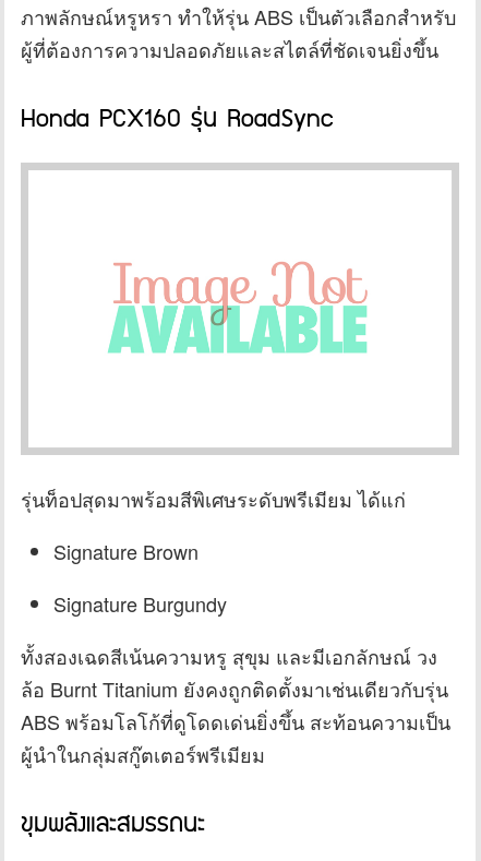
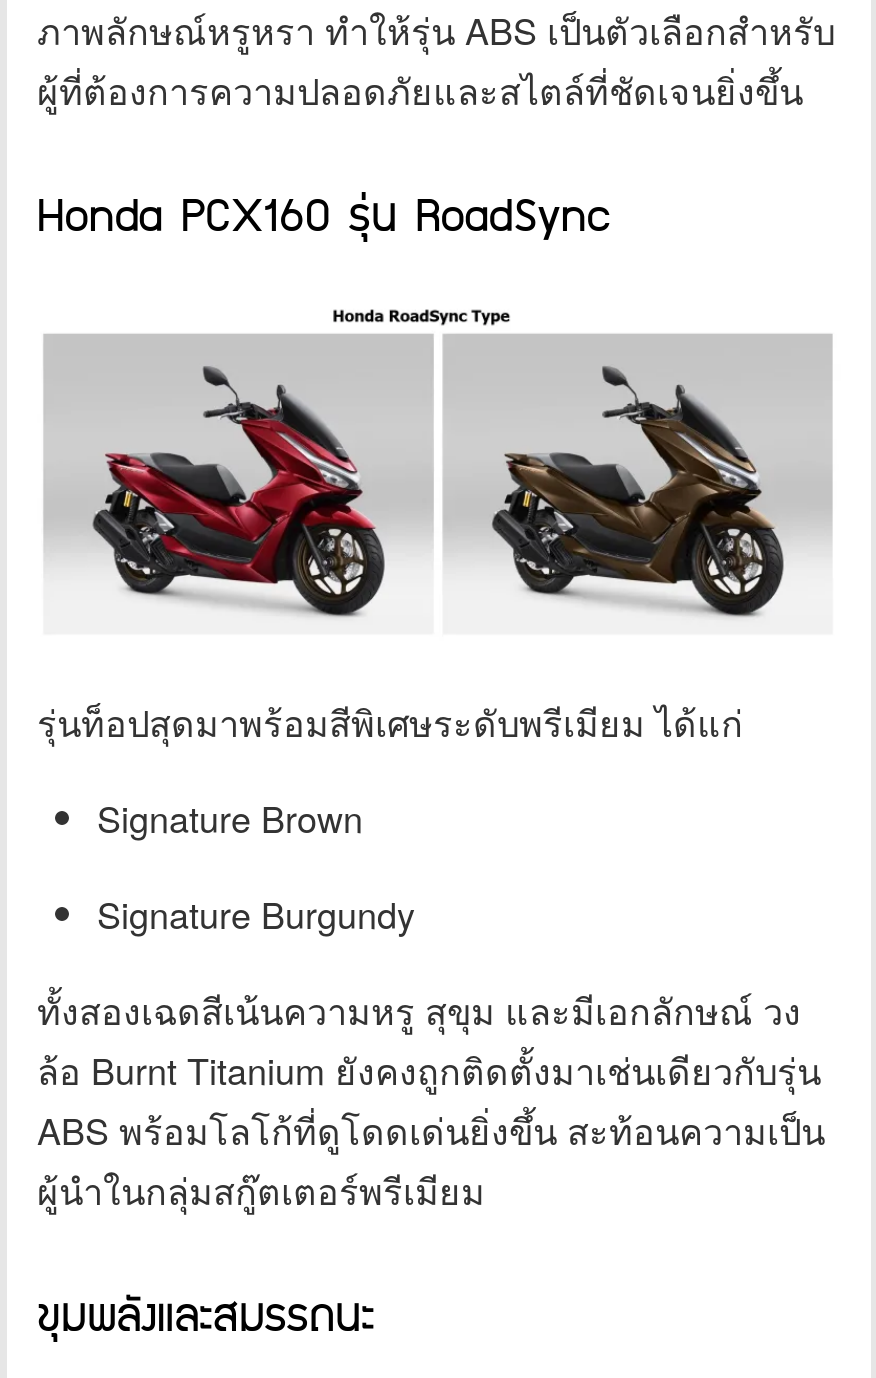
[21,163,459,455] [image] -> [39,300,839,640] [image]

